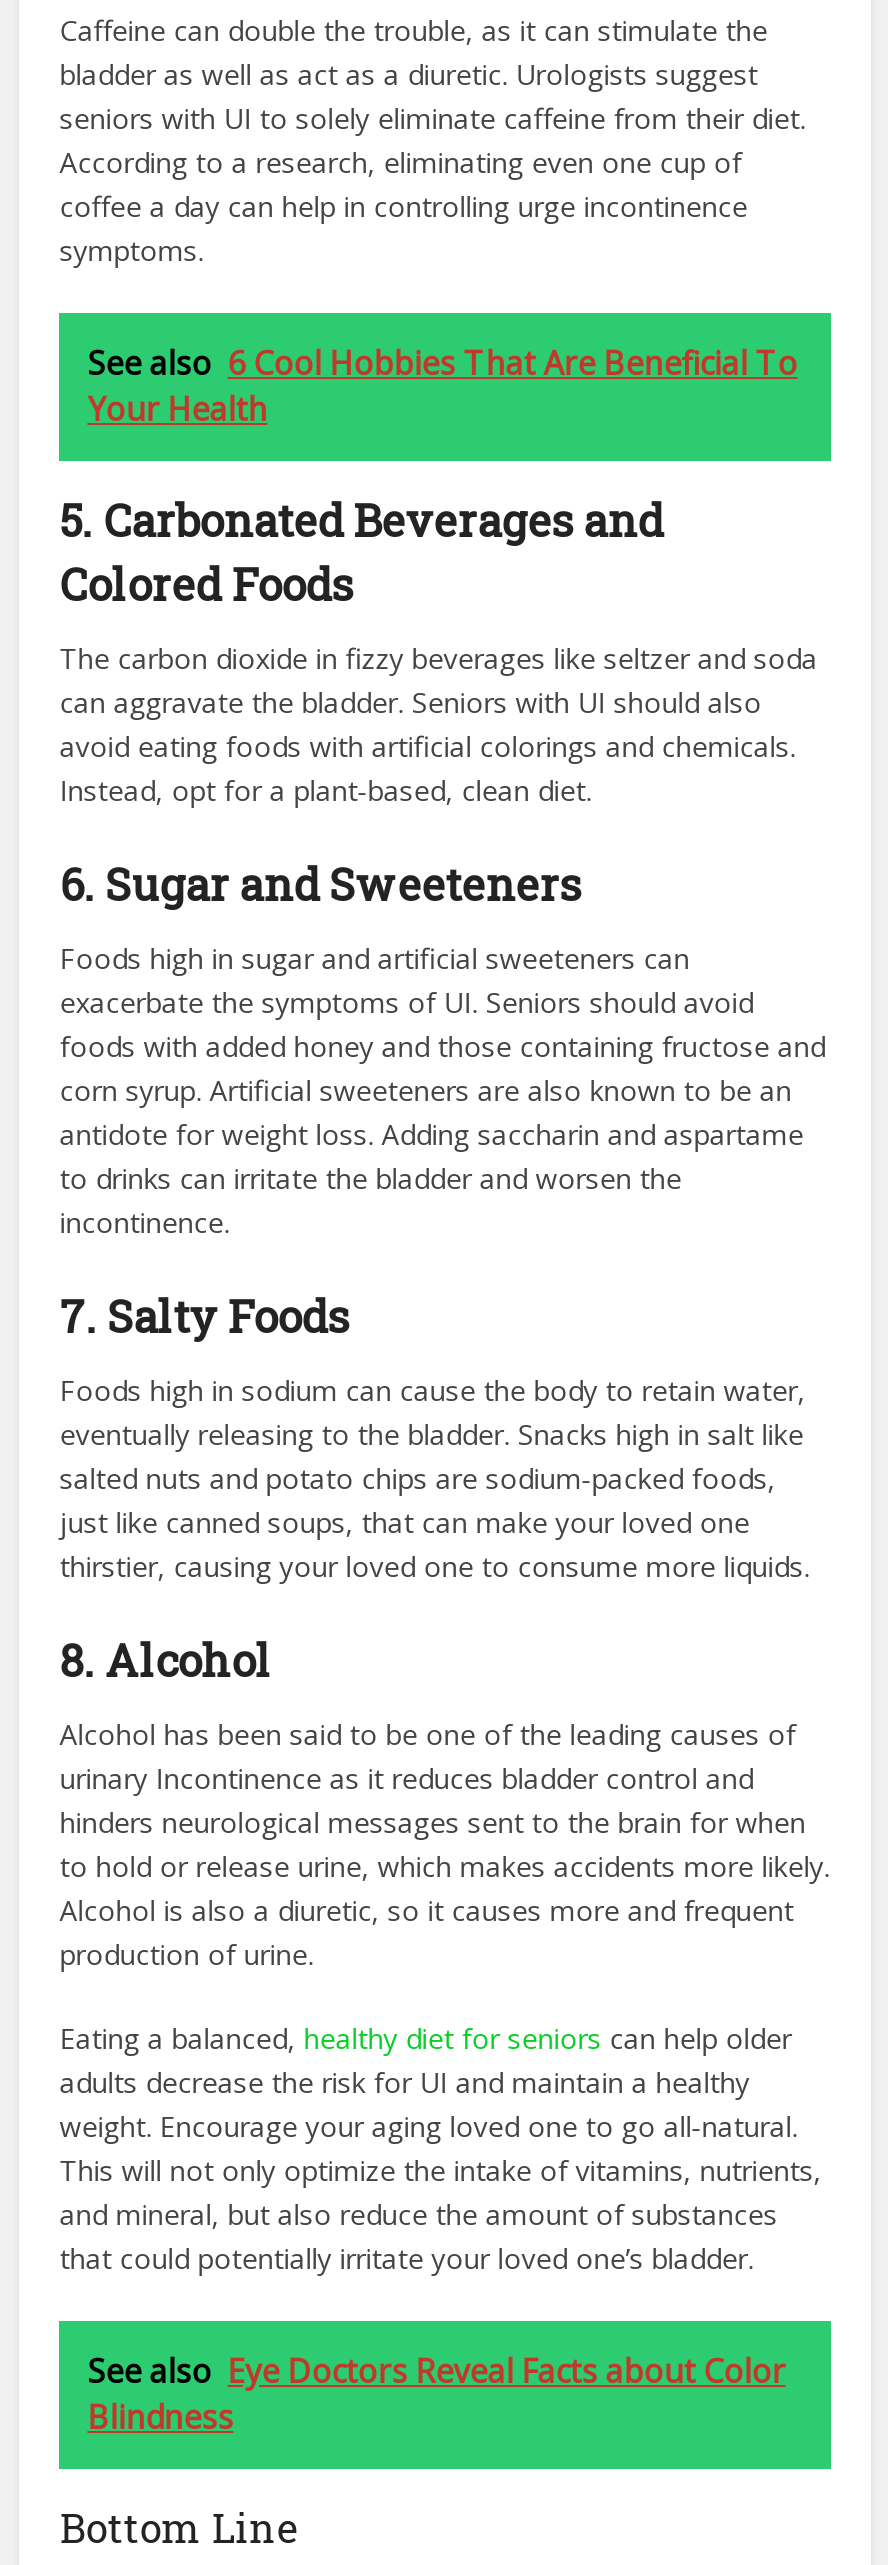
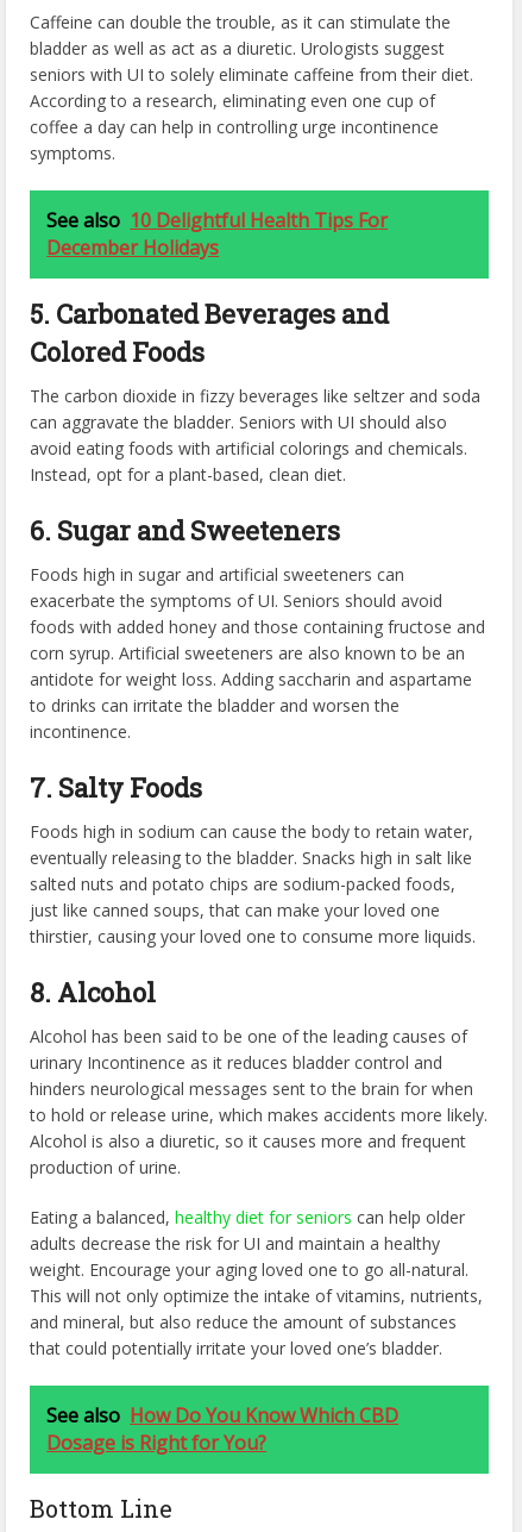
[87,342,797,432] See also 6 Cool Hobbies That Are Beneficial To | Your Health -> [47,208,388,261] See also 10 Delightful Health Tips For | December Holidays
[87,2350,785,2440] See also Eye Doctors Reveal Facts about Color | Blindness -> [47,1403,399,1456] See also How Do You Know Which CBD | Dosage is Right for You?

